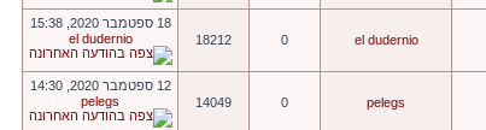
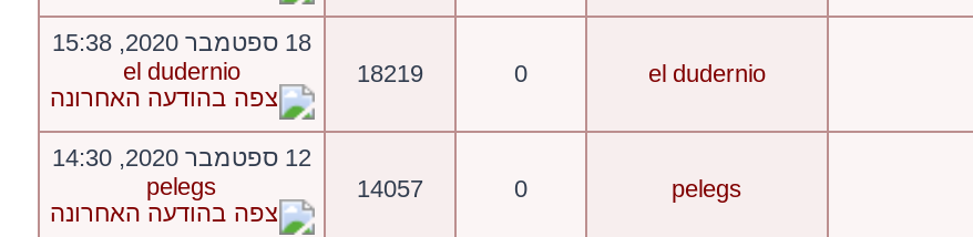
[195,32,232,47] 18212 -> [357,60,423,86] 18219
[195,95,232,110] 14049 -> [357,175,423,202] 14057

